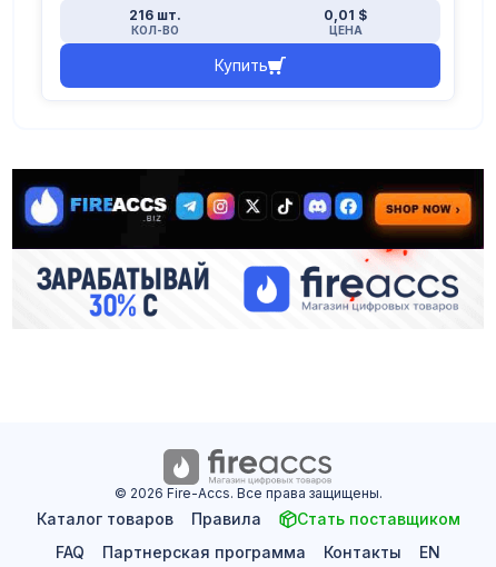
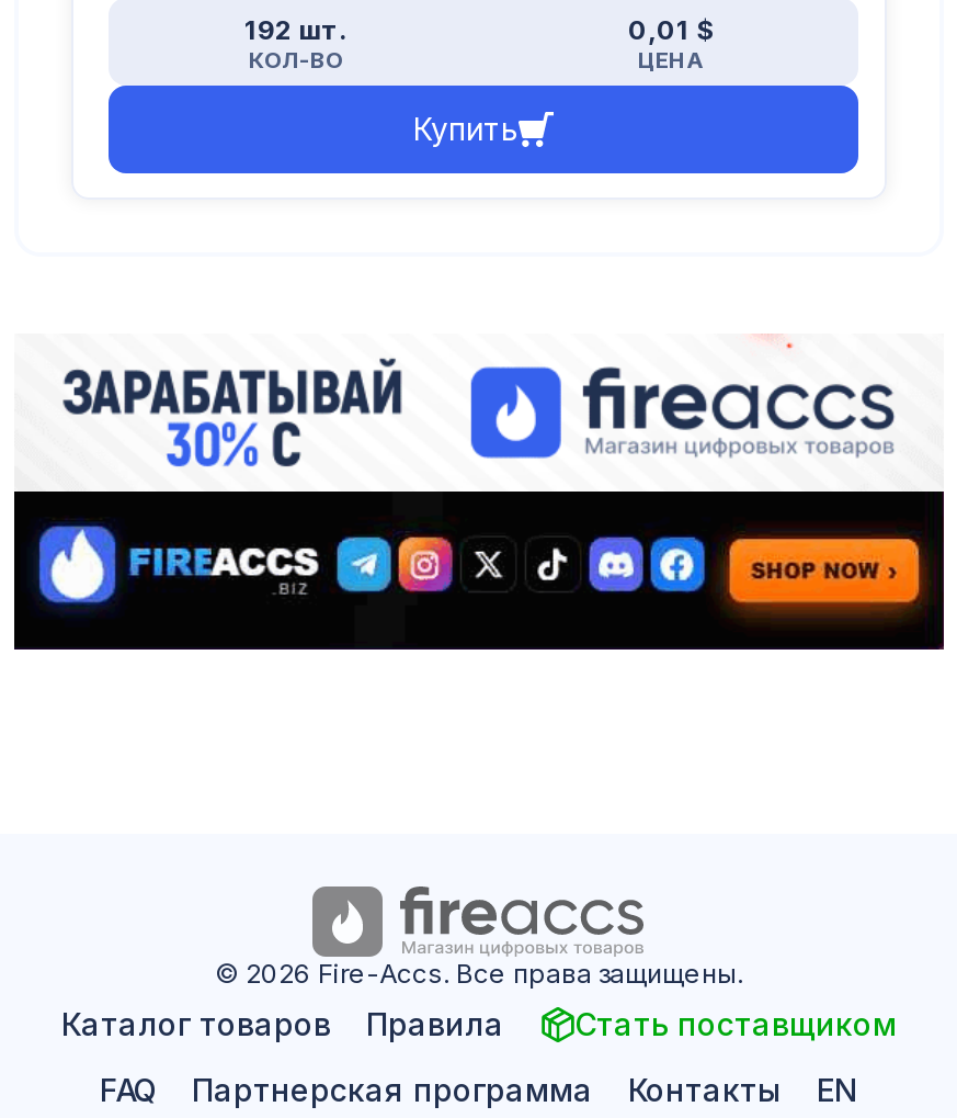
[129,7,181,24] 216 шт. -> [244,14,348,47] 192 шт.
[11,168,485,329] [image] -> [12,334,946,652] [image]

